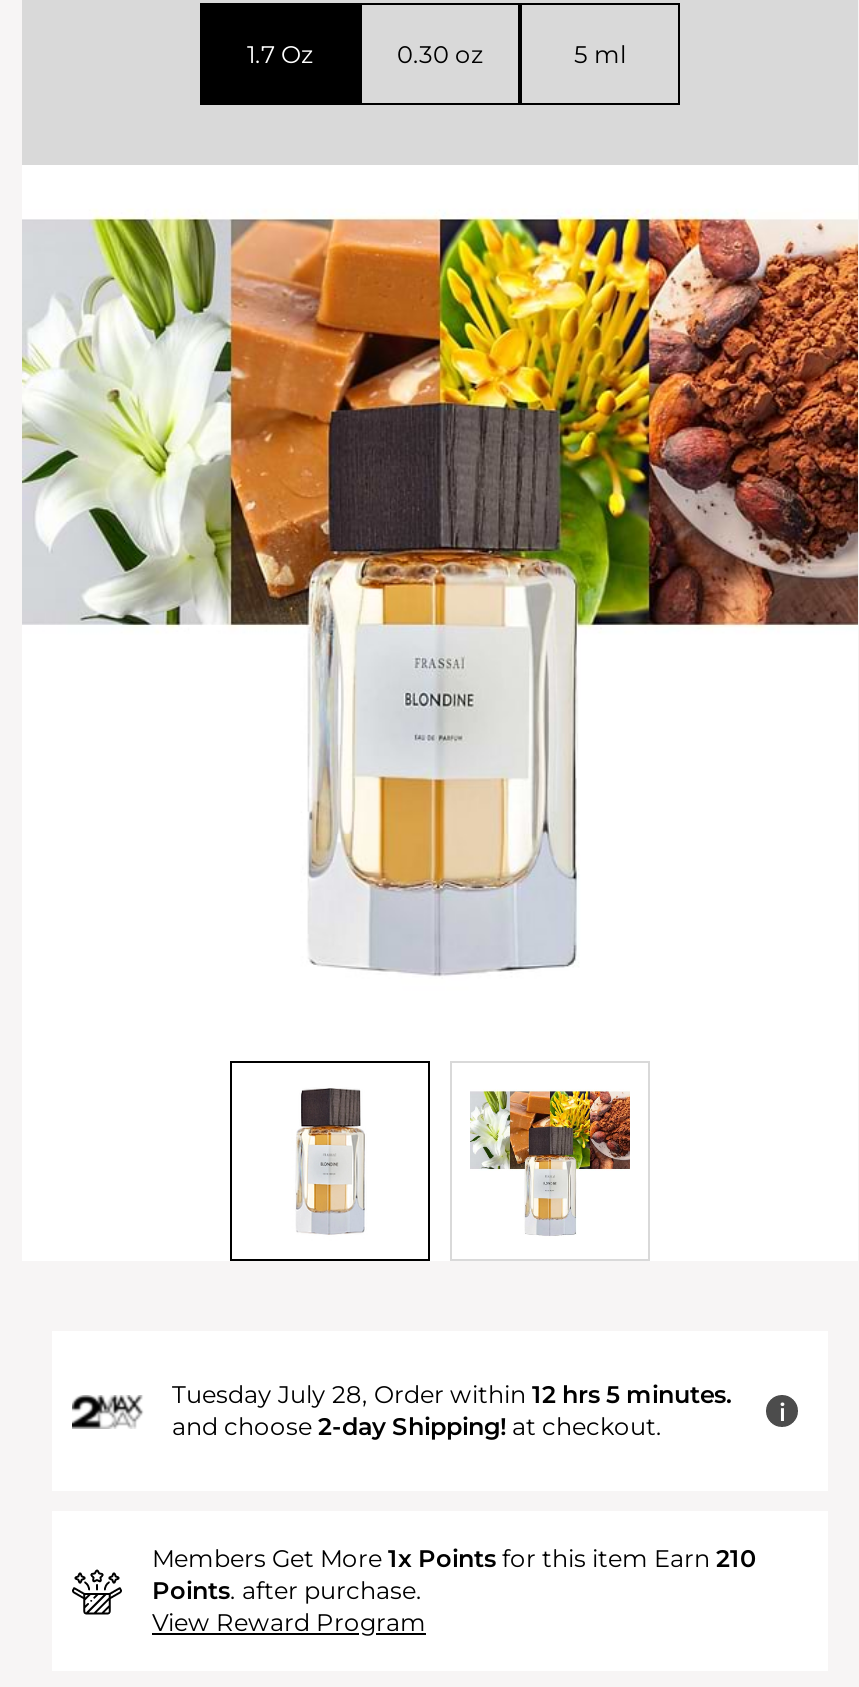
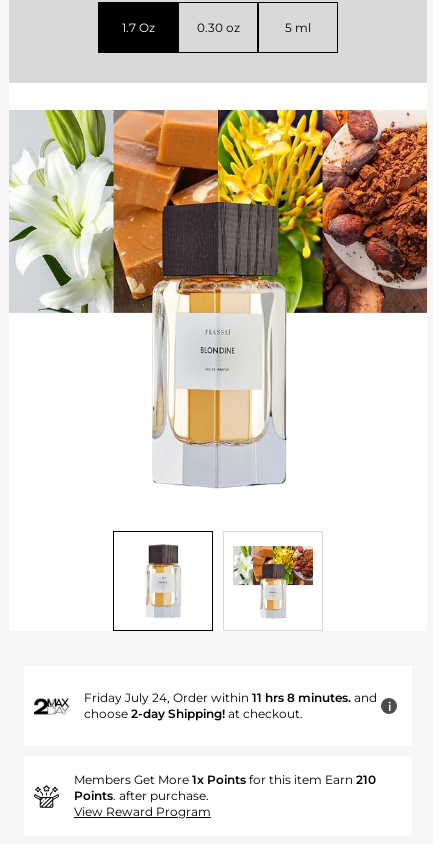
[172,1380,732,1442] Tuesday July 28, Order within 12 hrs 5 minutes. | and choose 2-day Shipping! at checkout. -> [84,690,377,721] Friday July 24, Order within 11 hrs 8 minutes. and | choose 2-day Shipping! at checkout.

